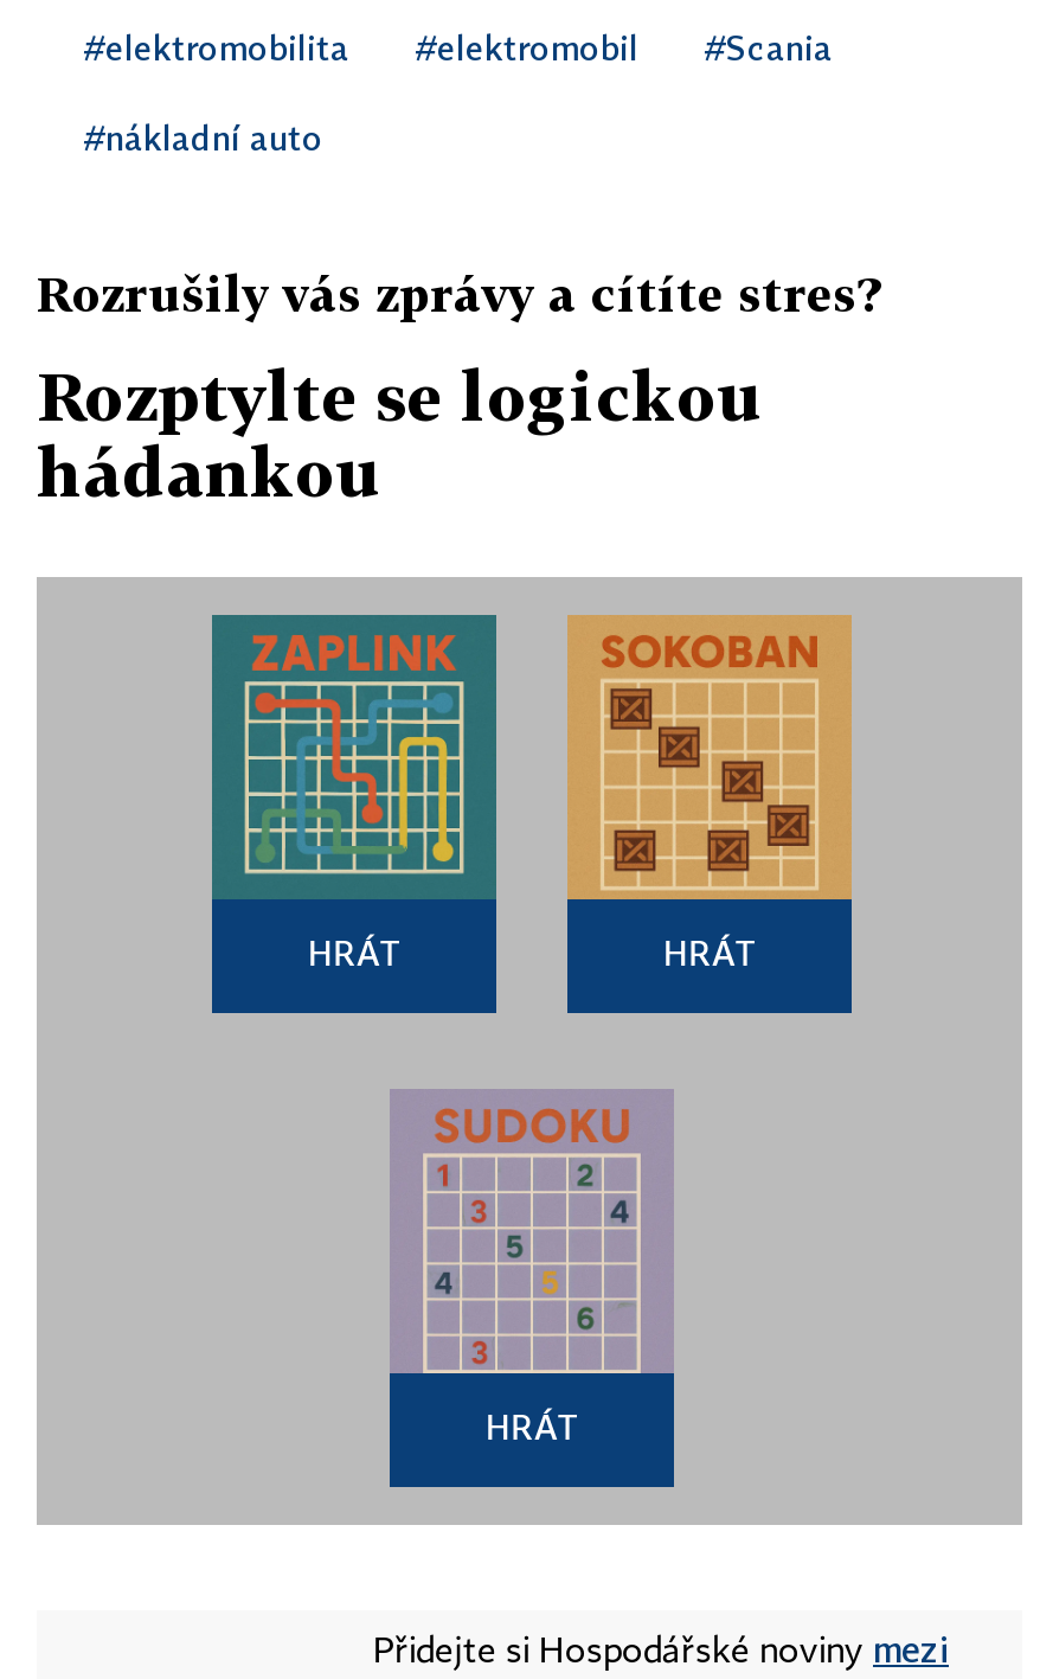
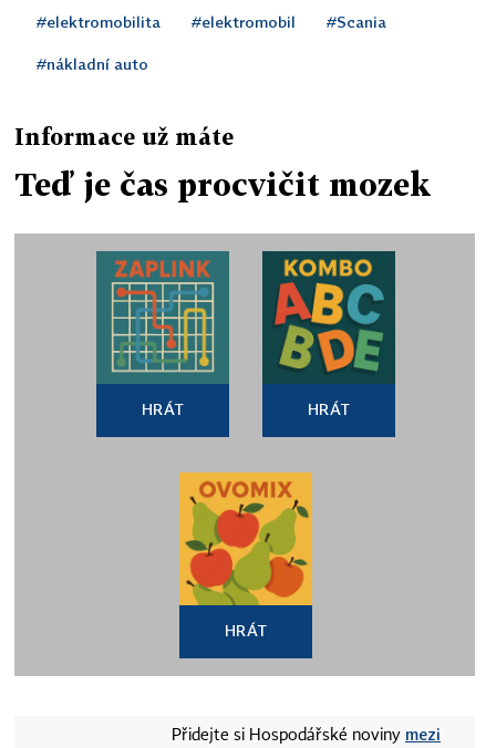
[37,264,880,320] Rozrušily vás zprávy a cítíte stres? -> [14,122,234,149] Informace už máte
[37,356,764,510] Rozptylte se logickou | hádankou -> [14,166,431,202] Teď je čas procvičit mozek
[567,615,852,902] [image] -> [261,250,396,384] [image]
[390,1089,674,1376] [image] -> [178,471,313,606] [image]

